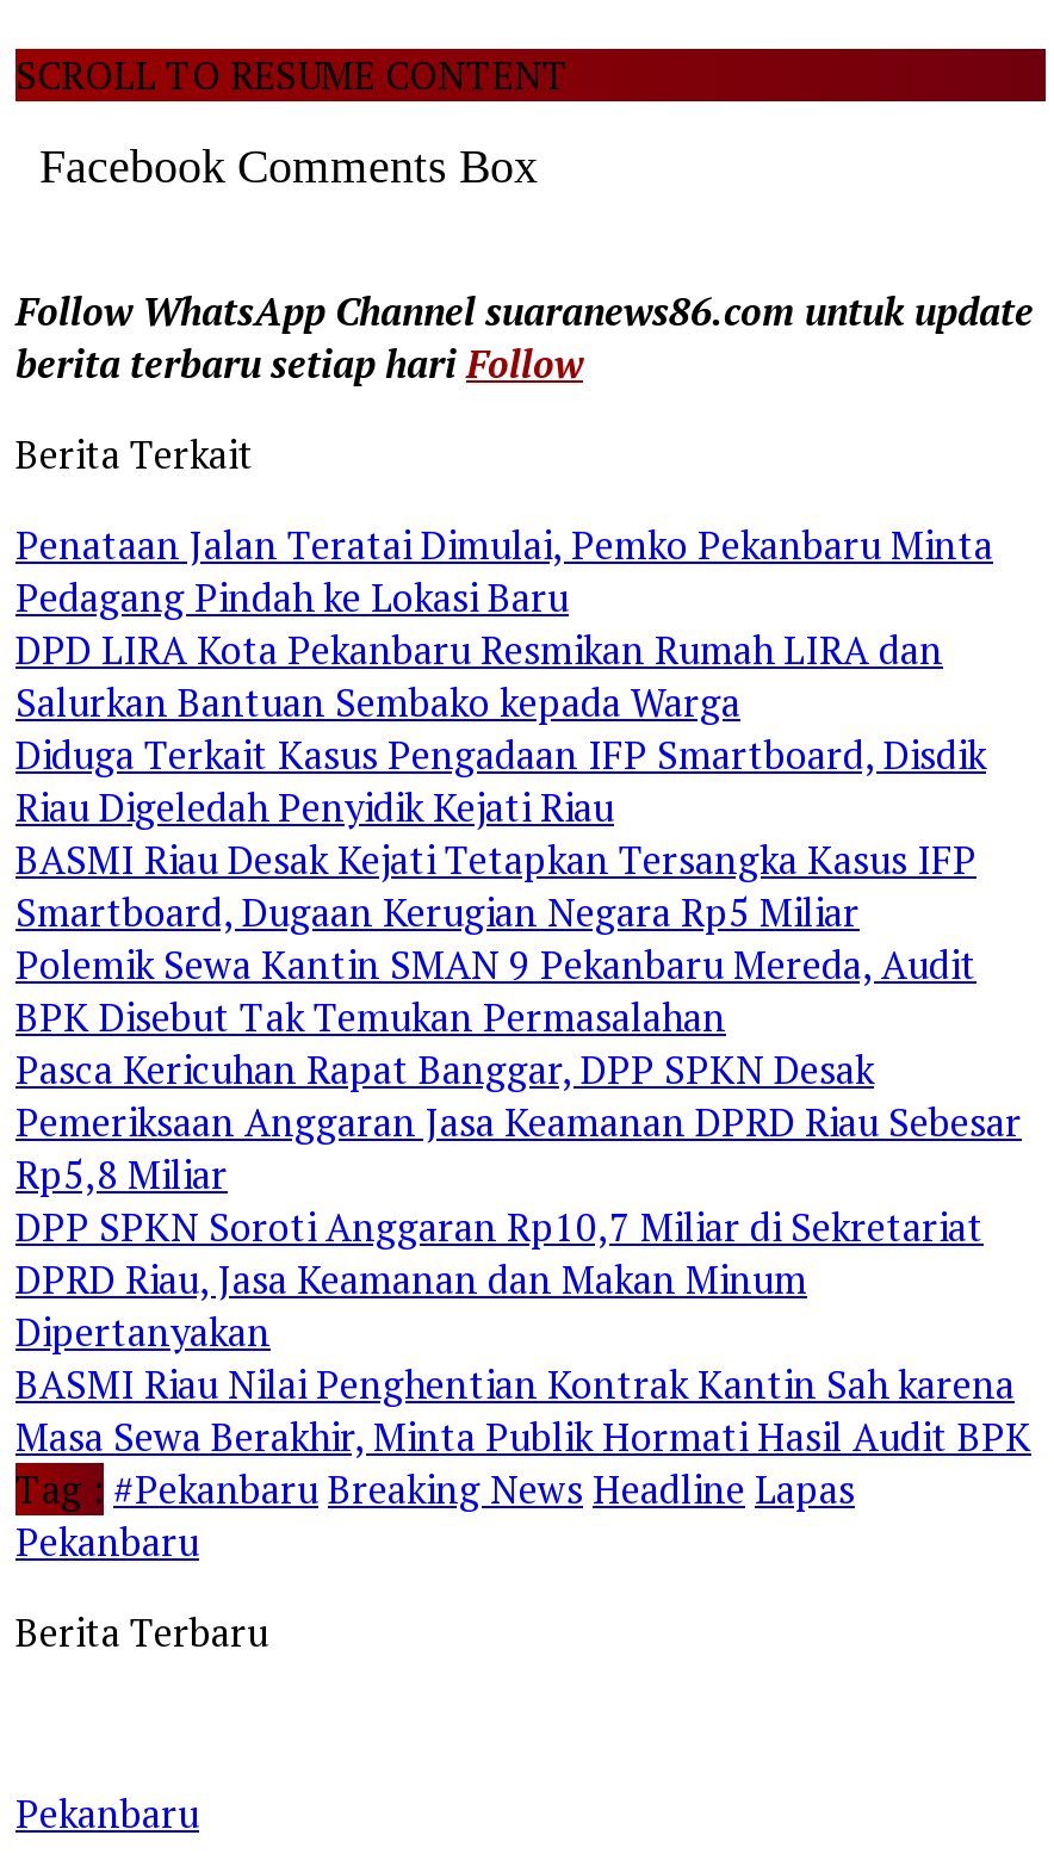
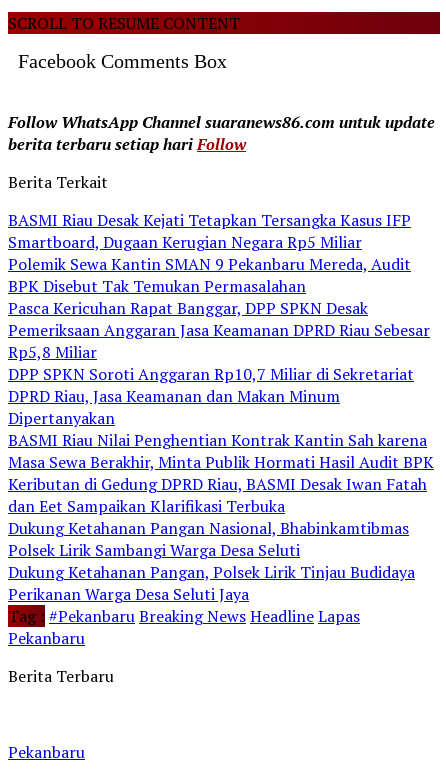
[15,518,993,833] Penataan Jalan Teratai Dimulai, Pemko Pekanbaru Minta | Pedagang Pindah ke Lokasi Baru | DPD LIRA Kota Pekanbaru Resmikan Rumah LIRA dan | Salurkan Bantuan Sembako kepada Warga | Diduga Terkait Kasus Pengadaan IFP Smartboard, Disdik | Riau Digeledah Penyidik Kejati Riau -> none
moved [15,833,1031,1463] -> [8,209,434,473]: BASMI Riau Desak Kejati Tetapkan Tersangka Kasus IFP | Smartboard, Dugaan Kerugian Negara Rp5 Miliar | Polemik Sewa Kantin SMAN 9 Pekanbaru Mereda, Audit | ... | BASMI Riau Nilai Penghentian Kontrak Kantin Sah karena | Masa Sewa Berakhir, Minta Publik Hormati Hasil Audit BPK
none -> [8,473,427,605] Keributan di Gedung DPRD Riau, BASMI Desak Iwan Fatah | dan Eet Sampaikan Klarifikasi Terbuka | Dukung Ketahanan Pangan Nasional, Bhabinkamtibmas | Polsek Lirik Sambangi Warga Desa Seluti | Dukung Ketahanan Pangan, Polsek Lirik Tinjau Budidaya | Perikanan Warga Desa Seluti Jaya

